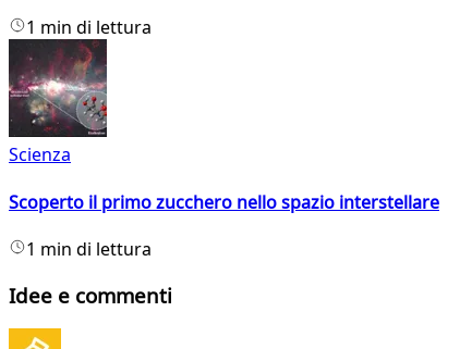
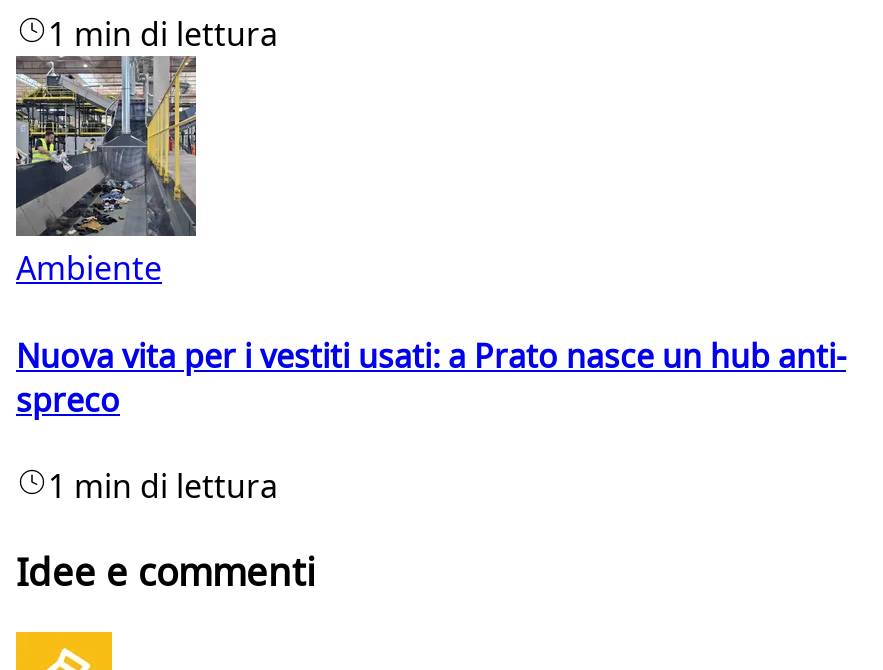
[9,39,108,167] [image] | Scienza -> [14,54,198,291] [image] | Ambiente
[9,190,439,214] Scoperto il primo zucchero nello spazio interstellare -> [16,333,846,421] Nuova vita per i vestiti usati: a Prato nasce un hub anti- | spreco

